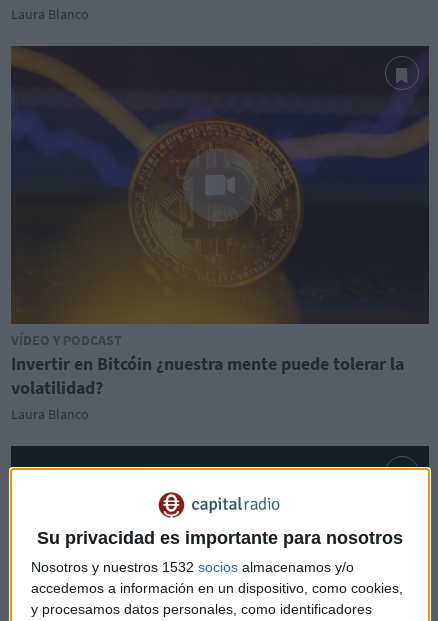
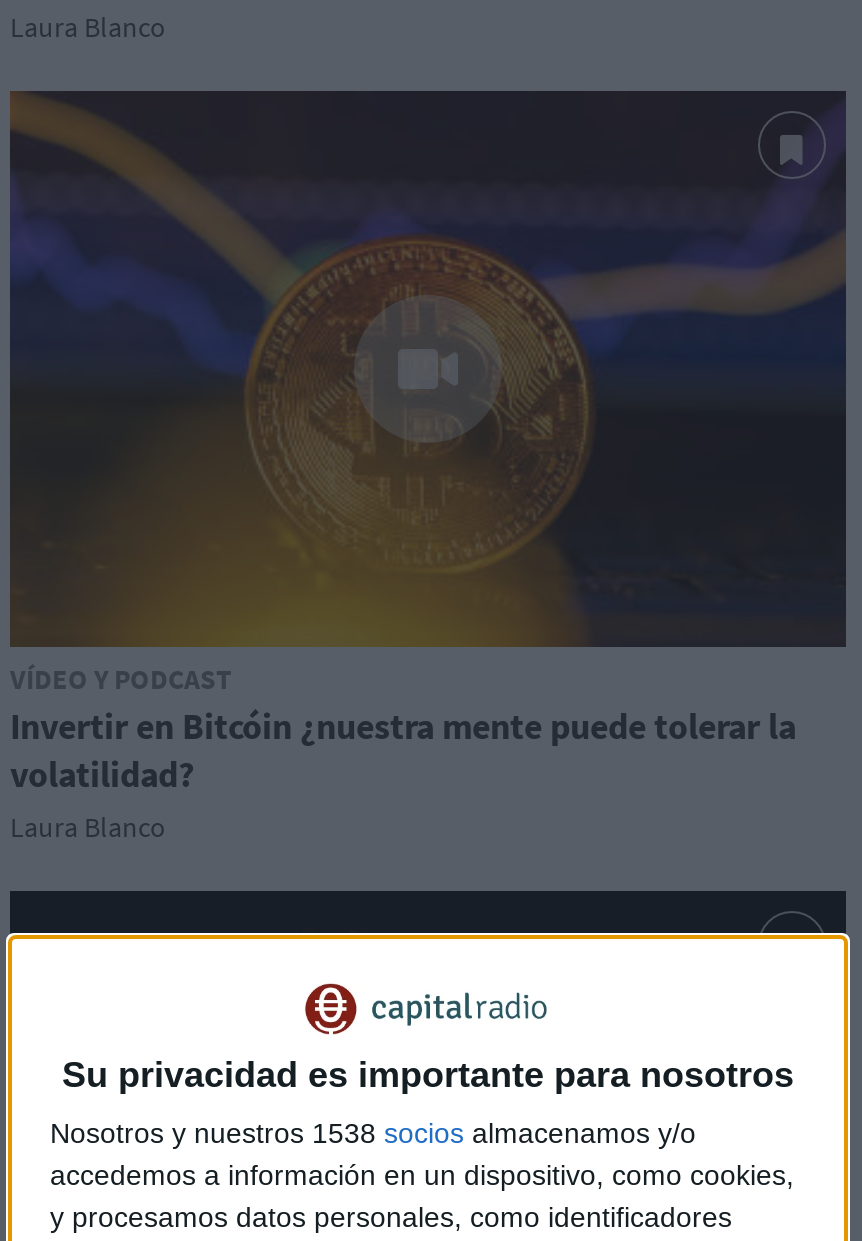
[31,559,354,575] Nosotros y nuestros 1532 socios almacenamos y/o -> [50,1118,696,1150] Nosotros y nuestros 1538 socios almacenamos y/o

